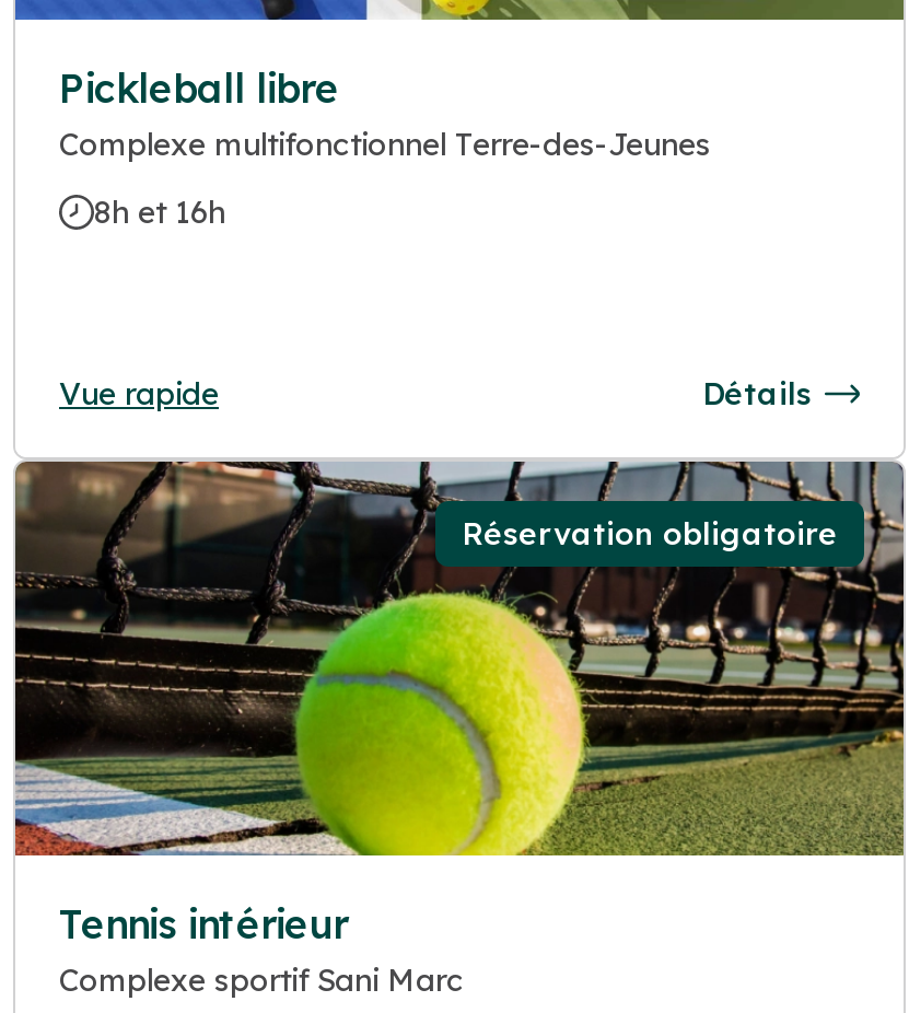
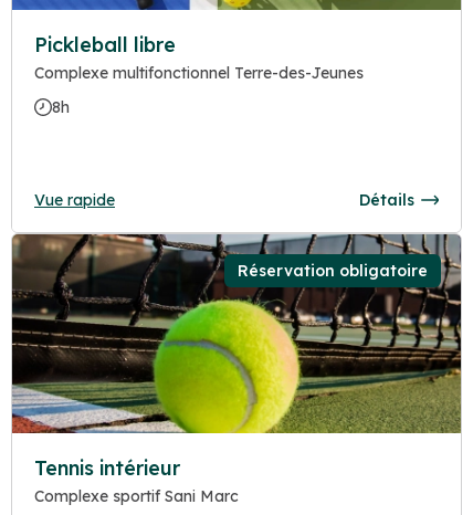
[94,192,225,232] 8h et 16h -> [52,97,70,117] 8h

